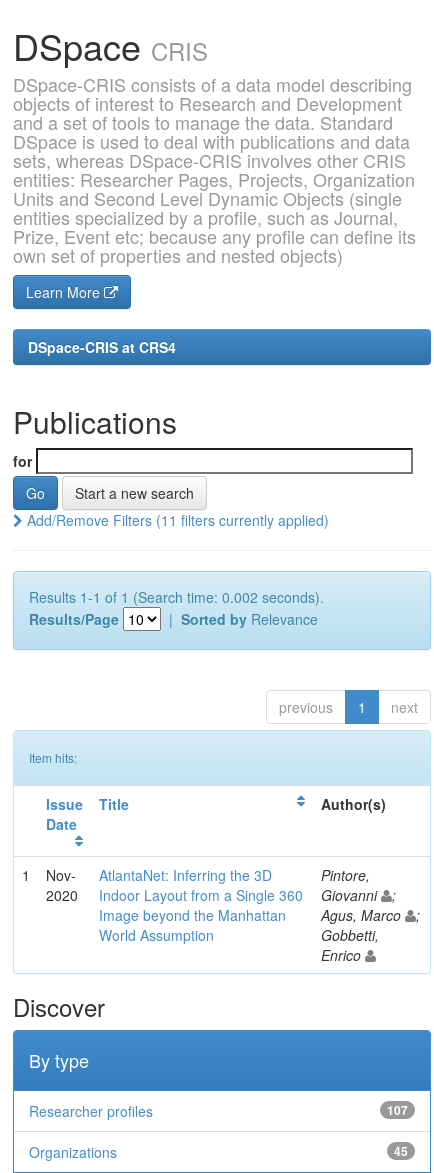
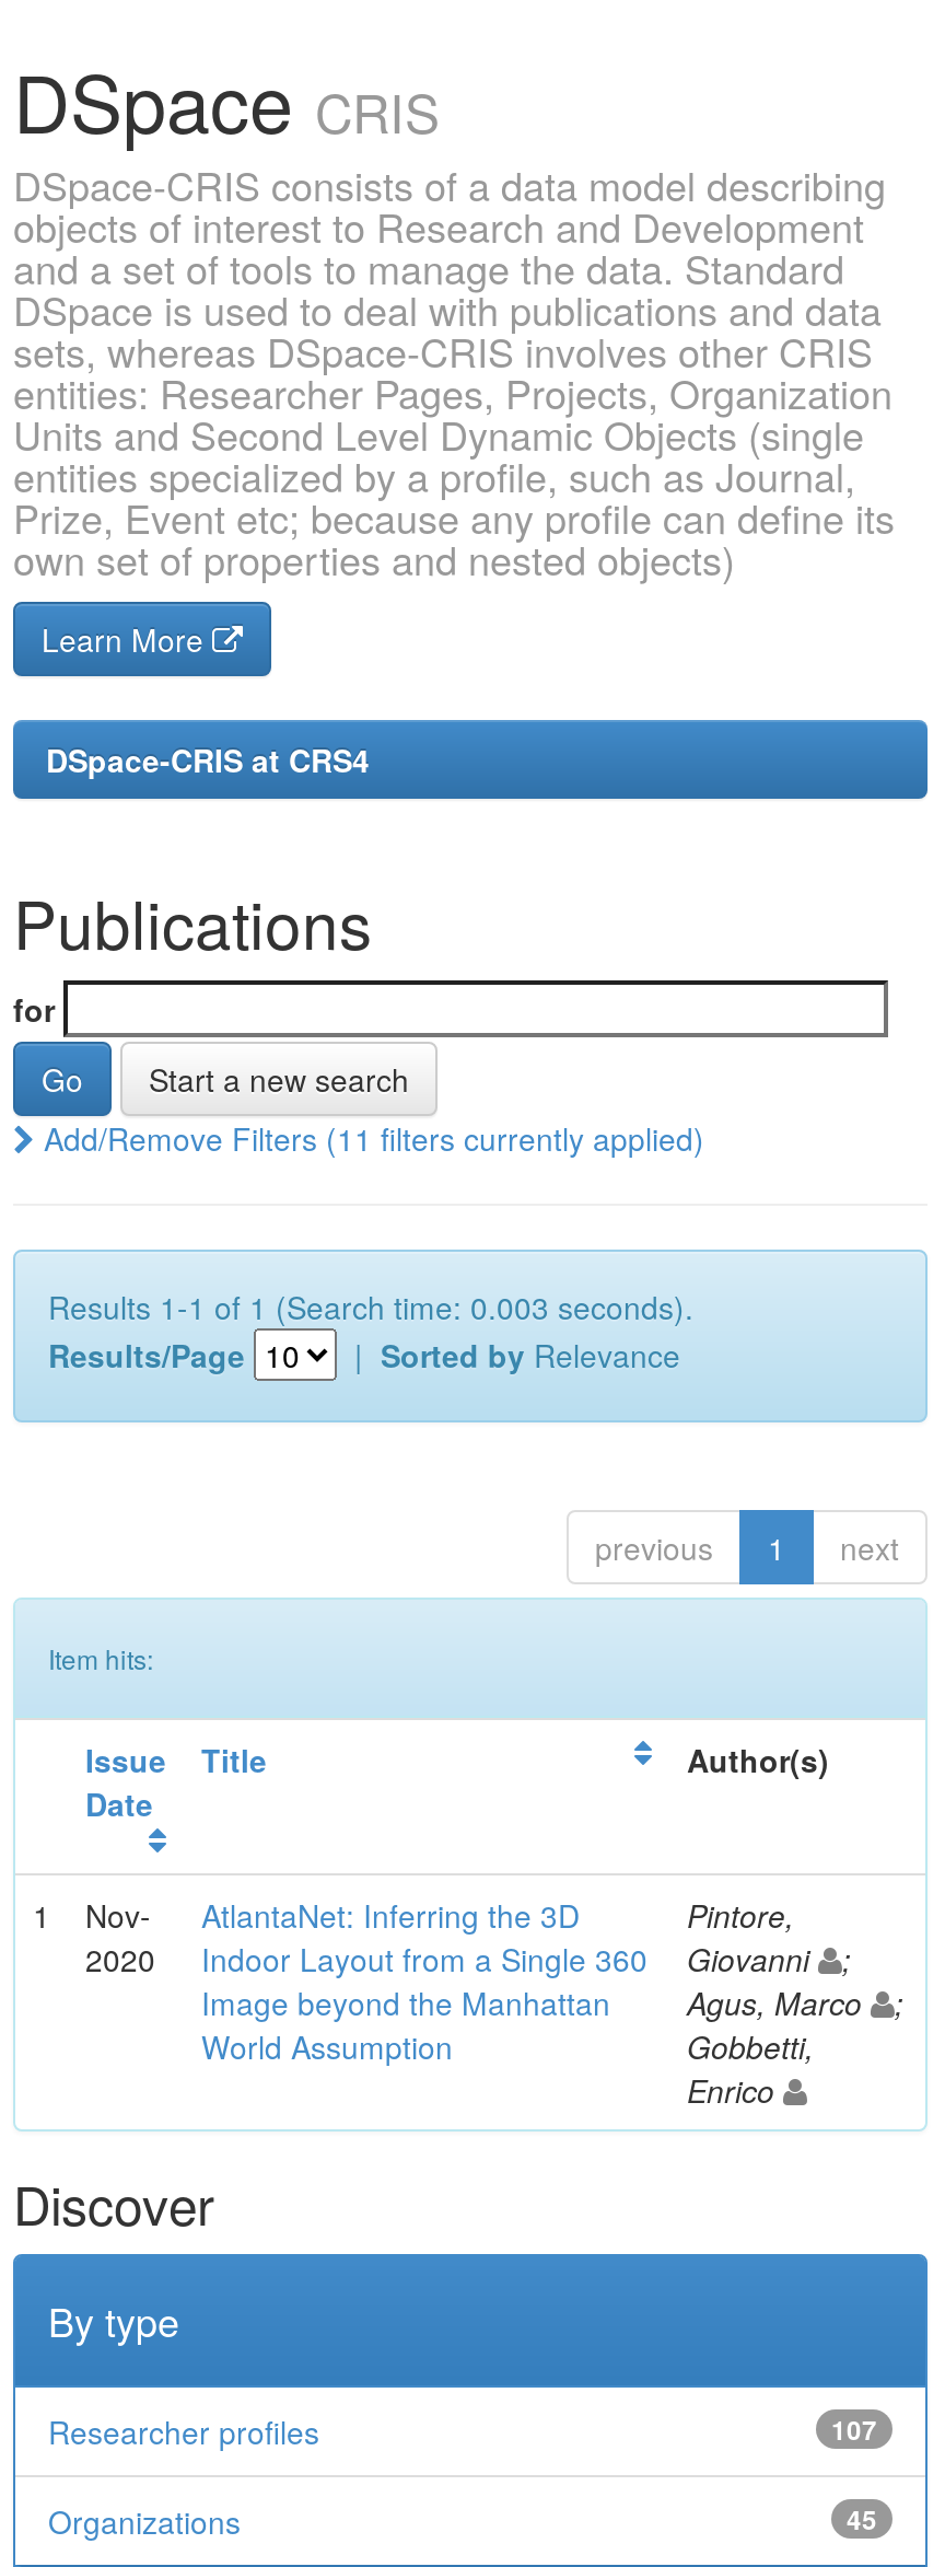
[29,587,324,607] Results 1-1 of 1 (Search time: 0.002 seconds). -> [48,1285,693,1328] Results 1-1 of 1 (Search time: 0.003 seconds).

